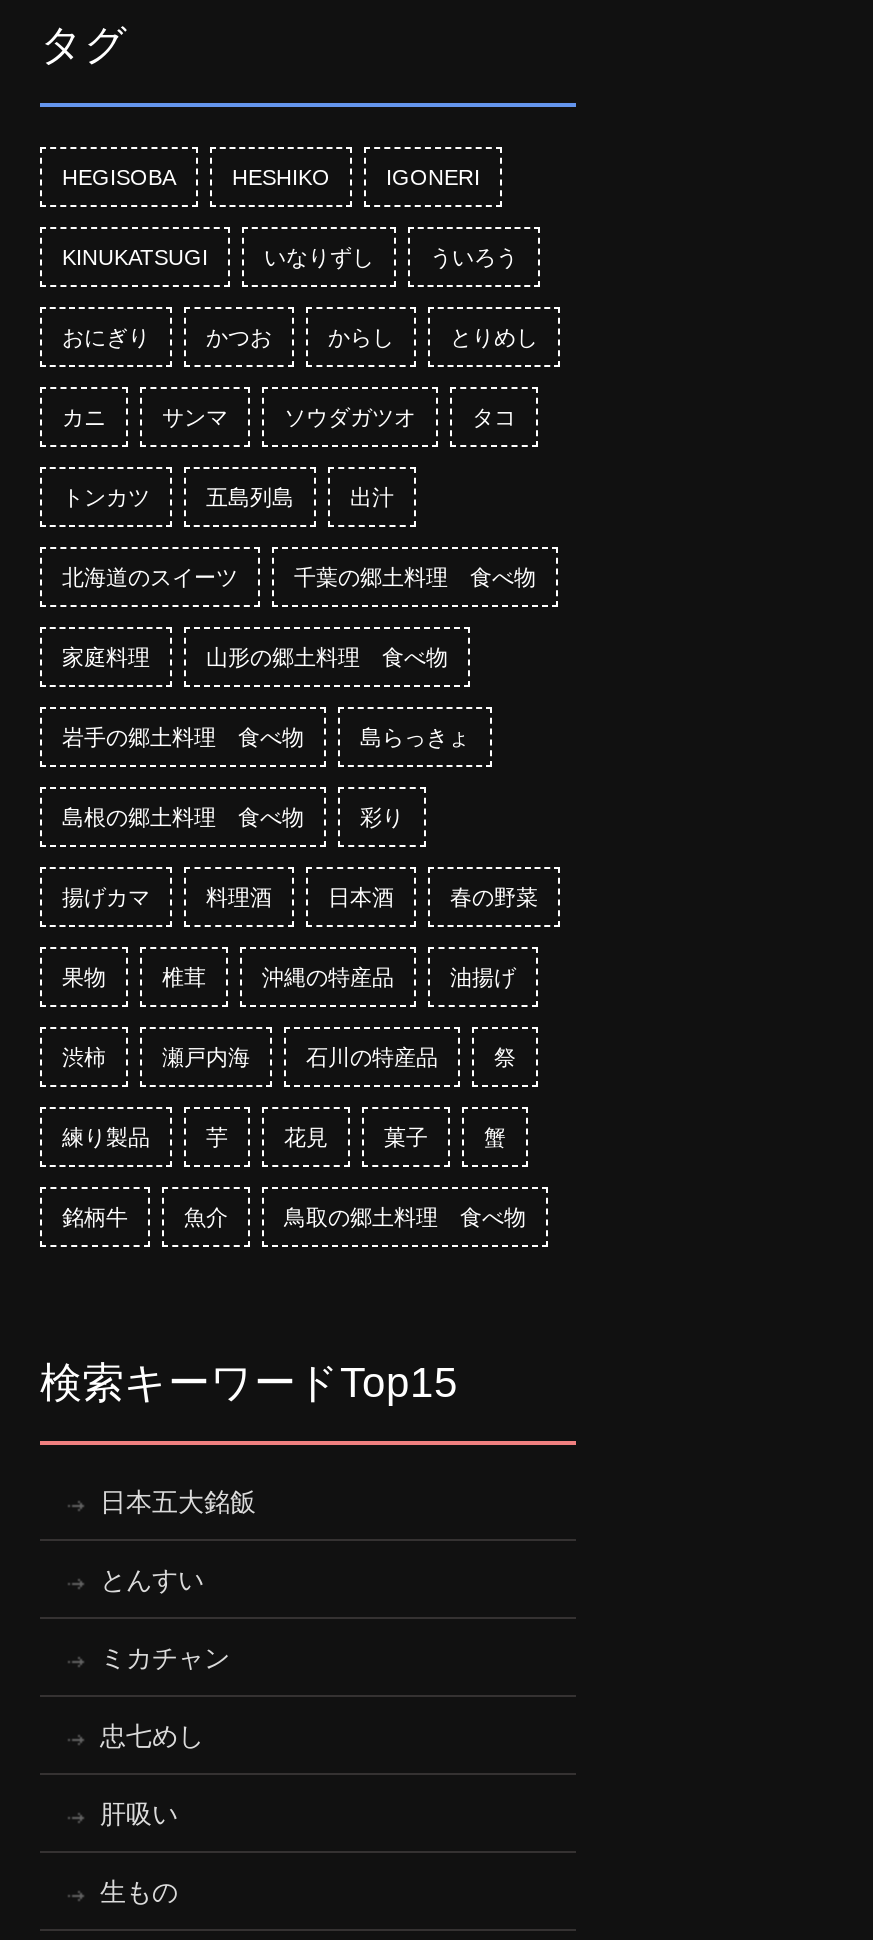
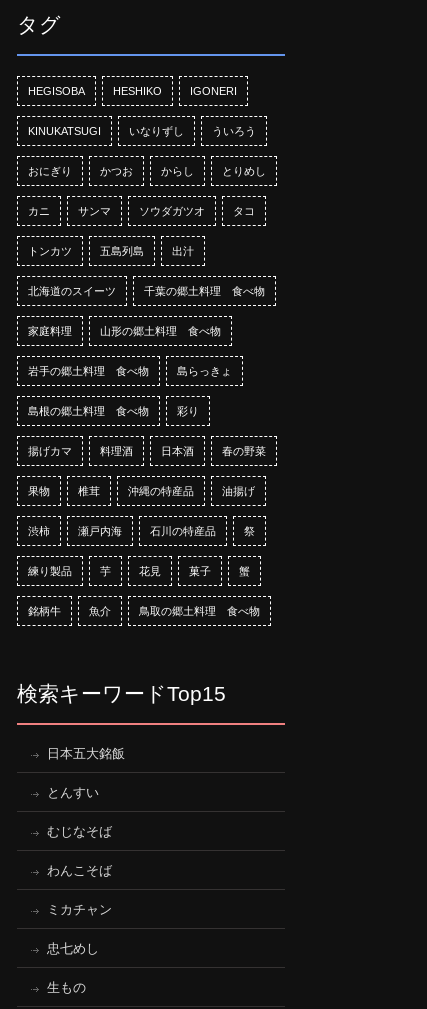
none -> [47,824,112,878] むじなそば | わんこそば
moved [100,1644,230,1752] -> [47,902,112,956]: ミカチャン | 忠七めし
[100,1800,178,1830] 肝吸い -> none

